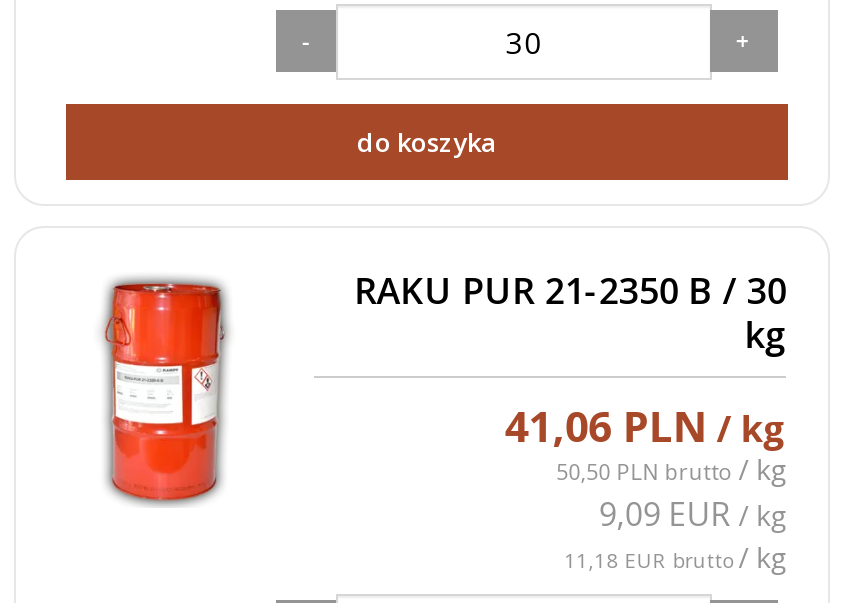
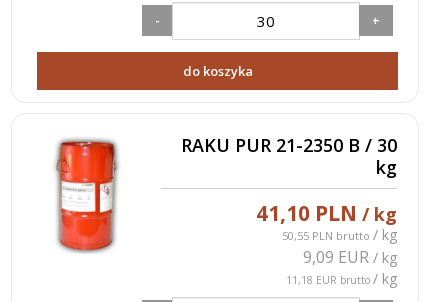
[504,398,786,454] 41,06 PLN / kg -> [256,199,397,227] 41,10 PLN / kg
[556,450,786,488] 50,50 PLN brutto / kg -> [282,225,397,244] 50,55 PLN brutto / kg

